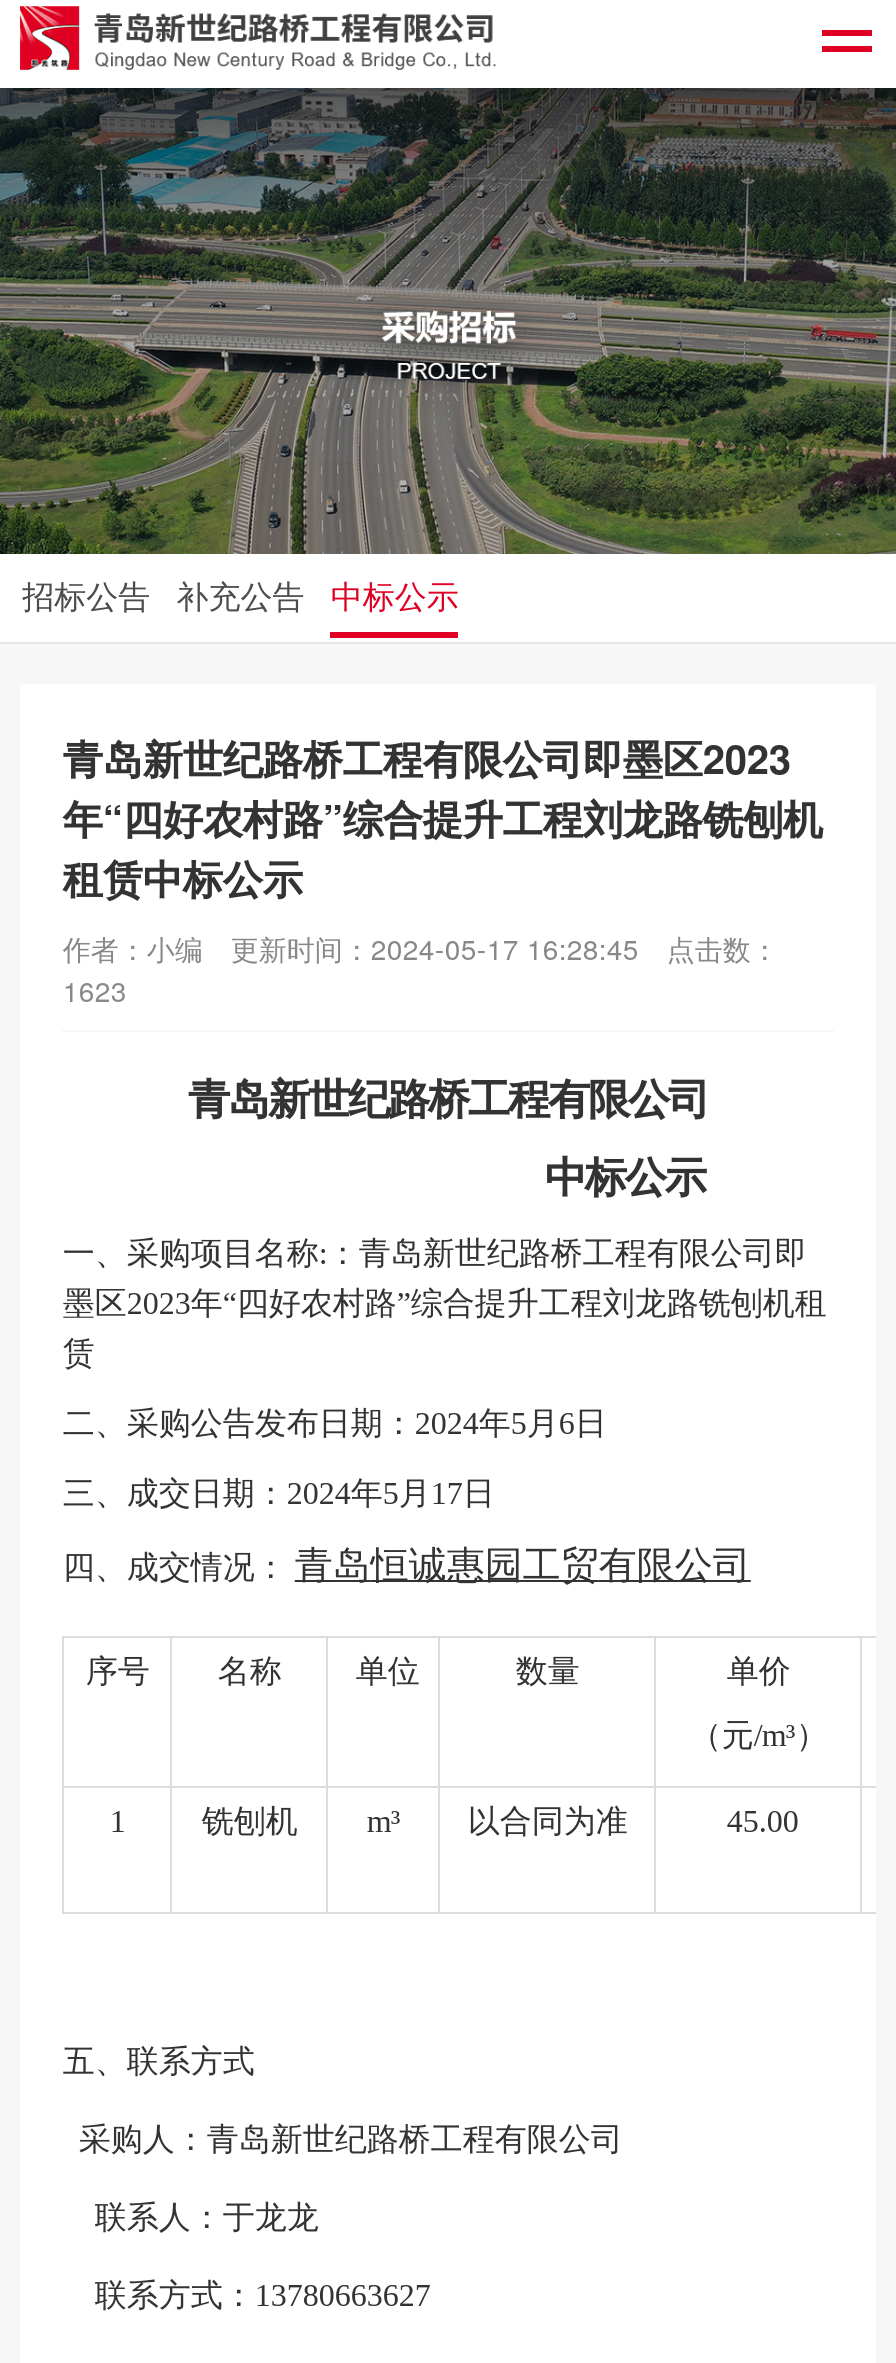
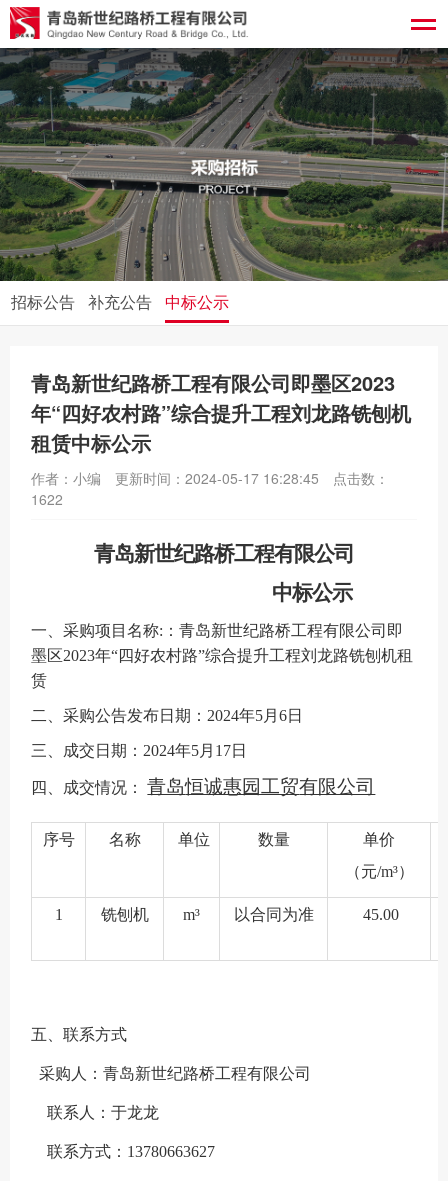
[63,969,127,1009] 1623 -> [31,489,63,509] 1622

